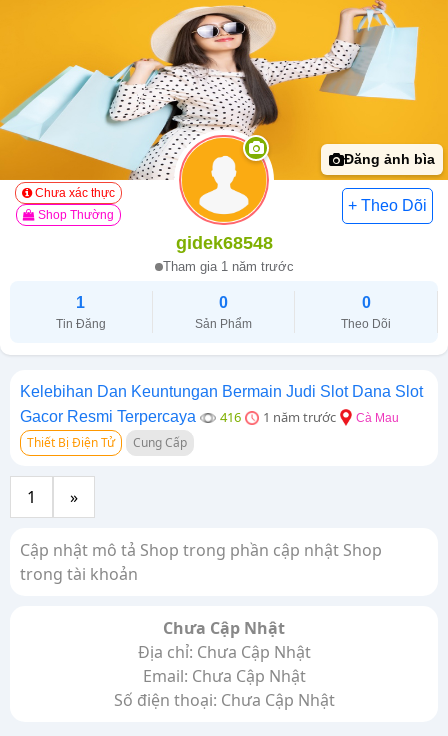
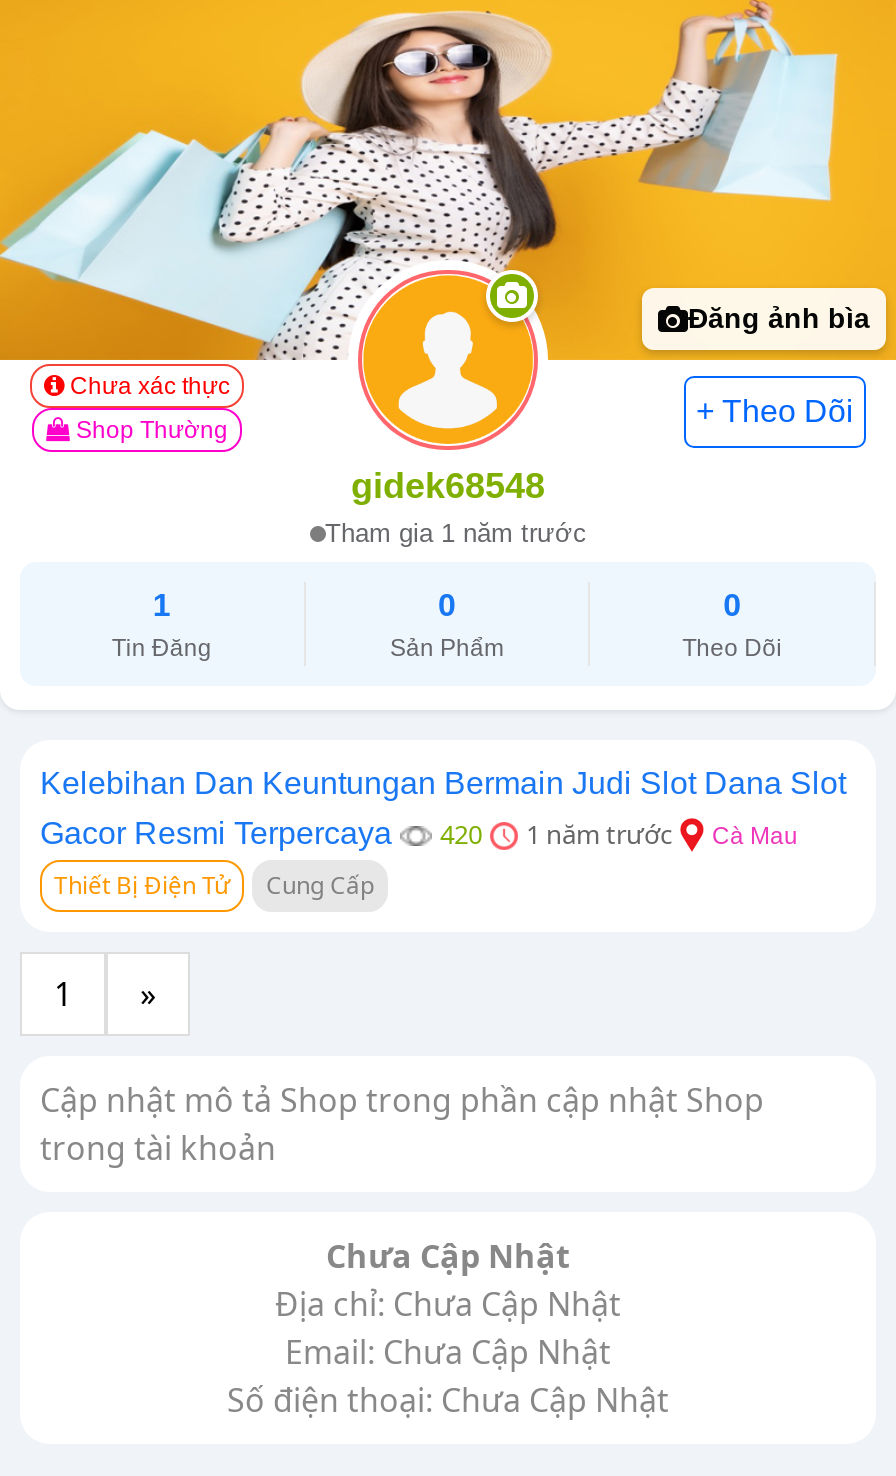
[20,408,399,426] Gacor Resmi Terpercaya 416 1 năm trước Cà Mau -> [40,816,798,852] Gacor Resmi Terpercaya 420 1 năm trước Cà Mau

